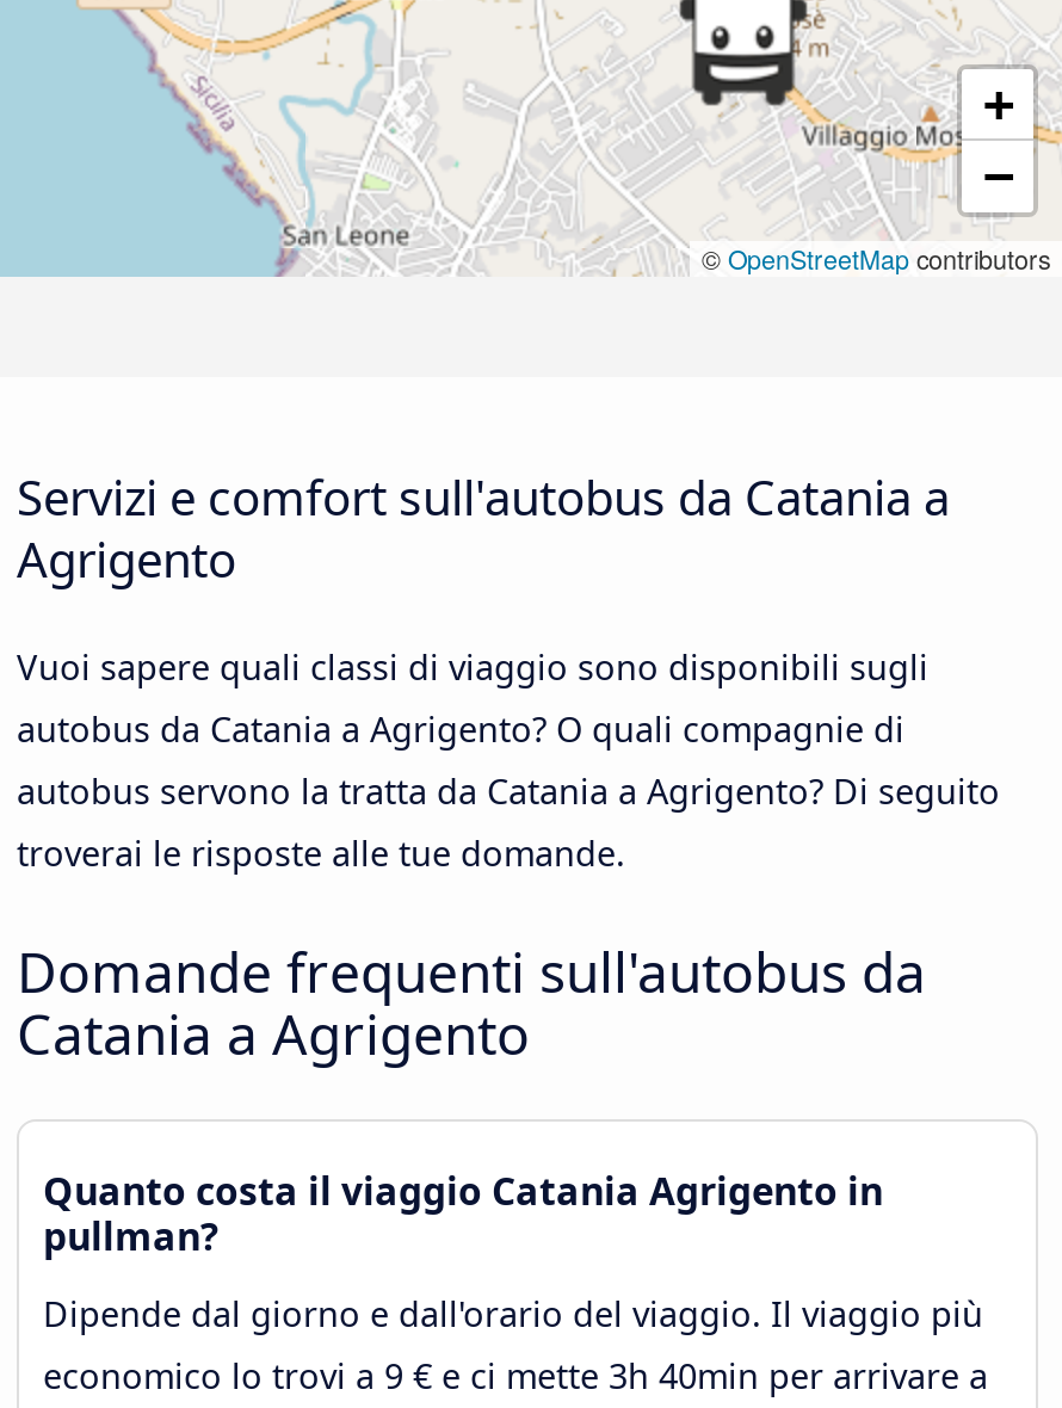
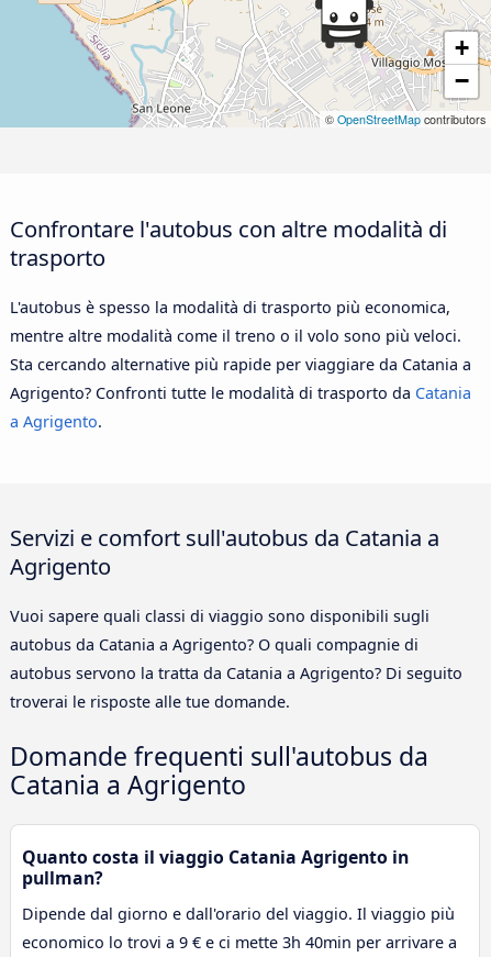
none -> [10,213,471,432] Confrontare l'autobus con altre modalità di | trasporto | L'autobus è spesso la modalità di trasporto più economica, | mentre altre modalità come il treno o il volo sono più veloci. | Sta cercando alternative più rapide per viaggiare da Catania a | Agrigento? Confronti tutte le modalità di trasporto da Catania | a Agrigento.

